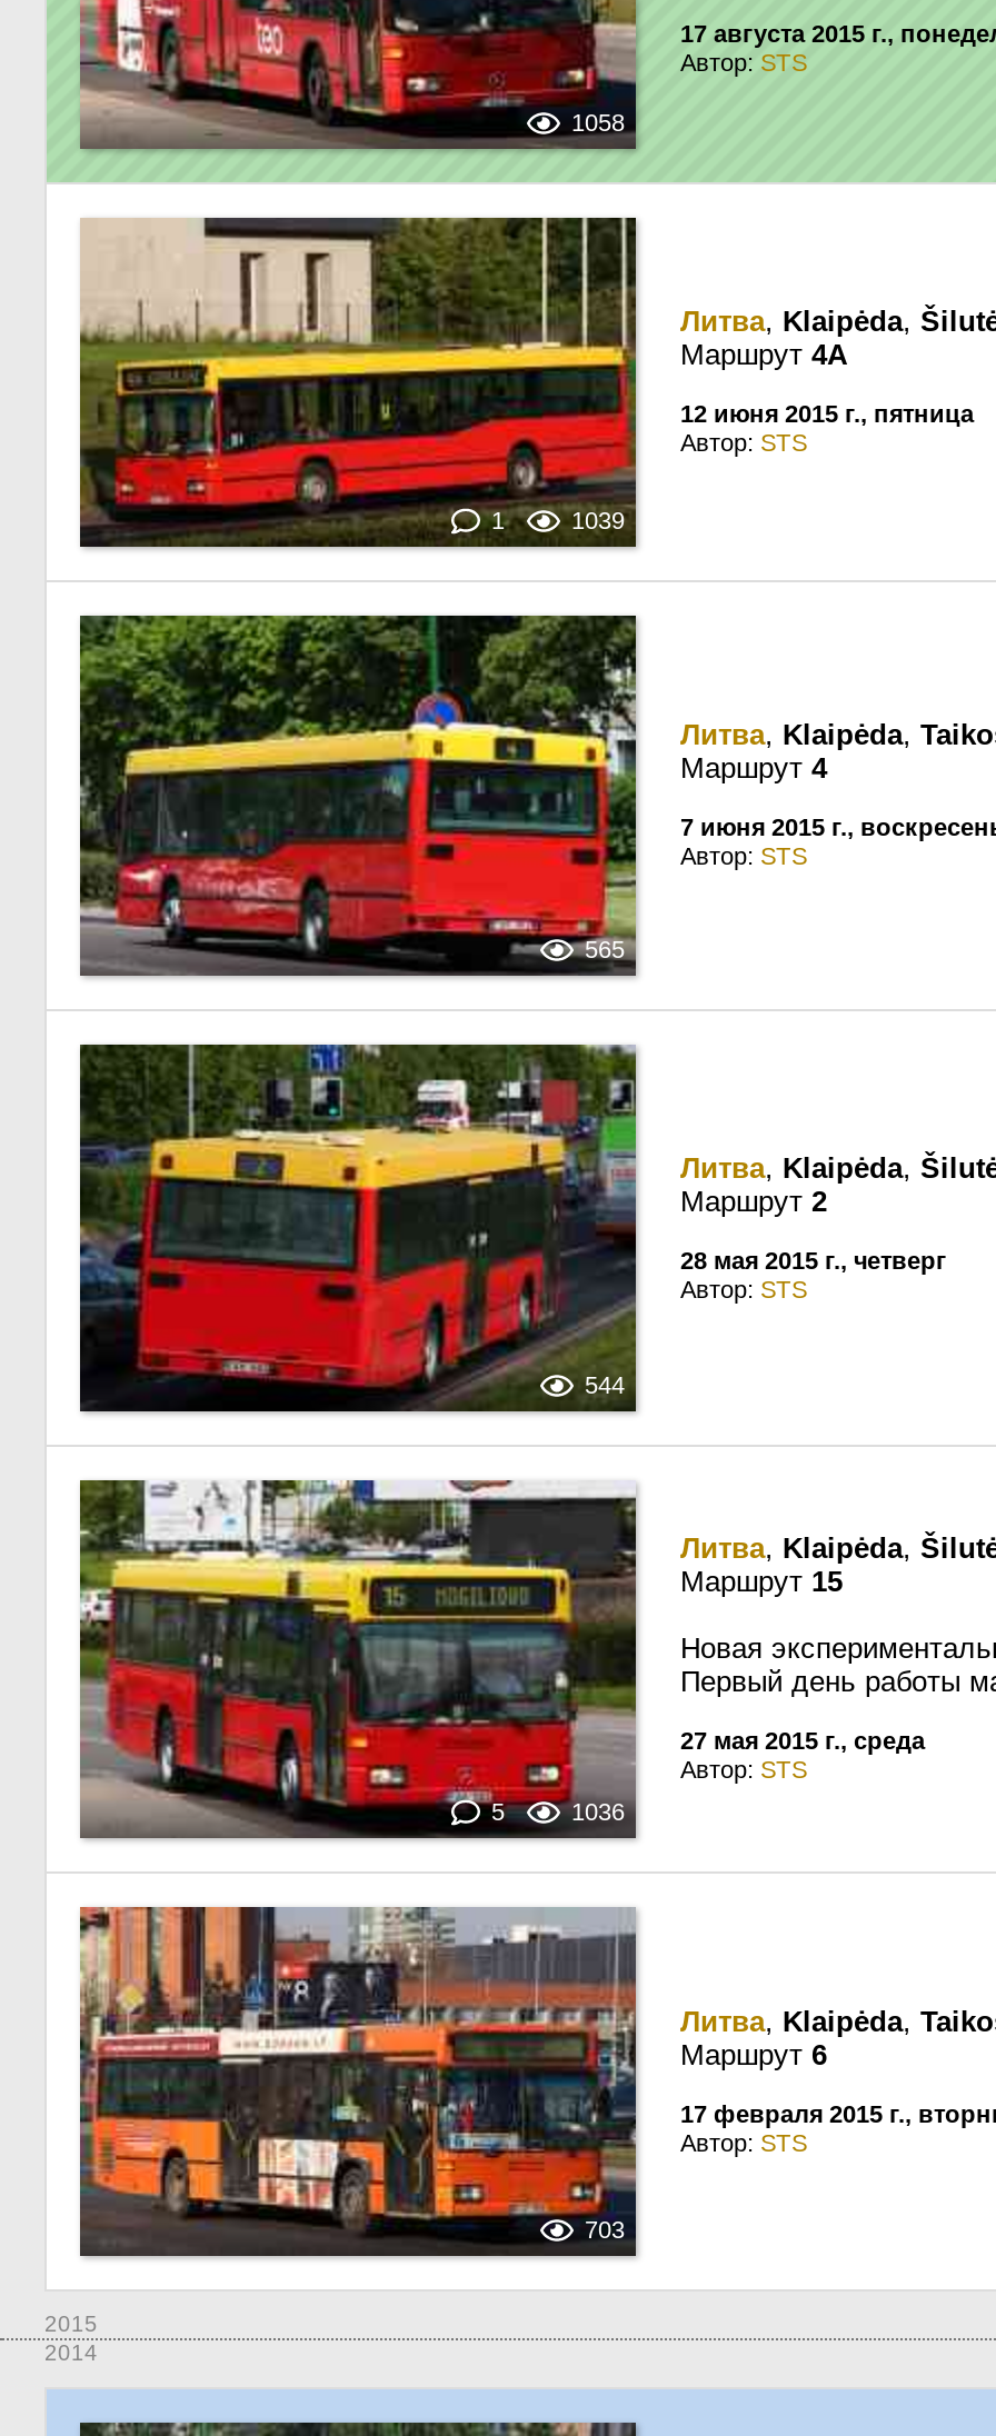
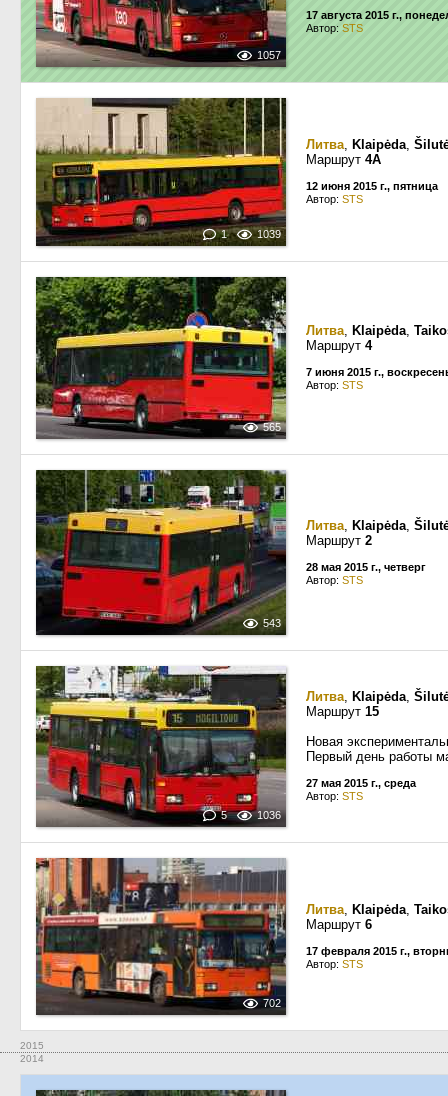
[571,109,625,136] 1058 -> [257,49,281,61] 1057
[585,1371,625,1398] 544 -> [263,617,281,629] 543
[585,2215,625,2242] 703 -> [263,997,281,1009] 702

